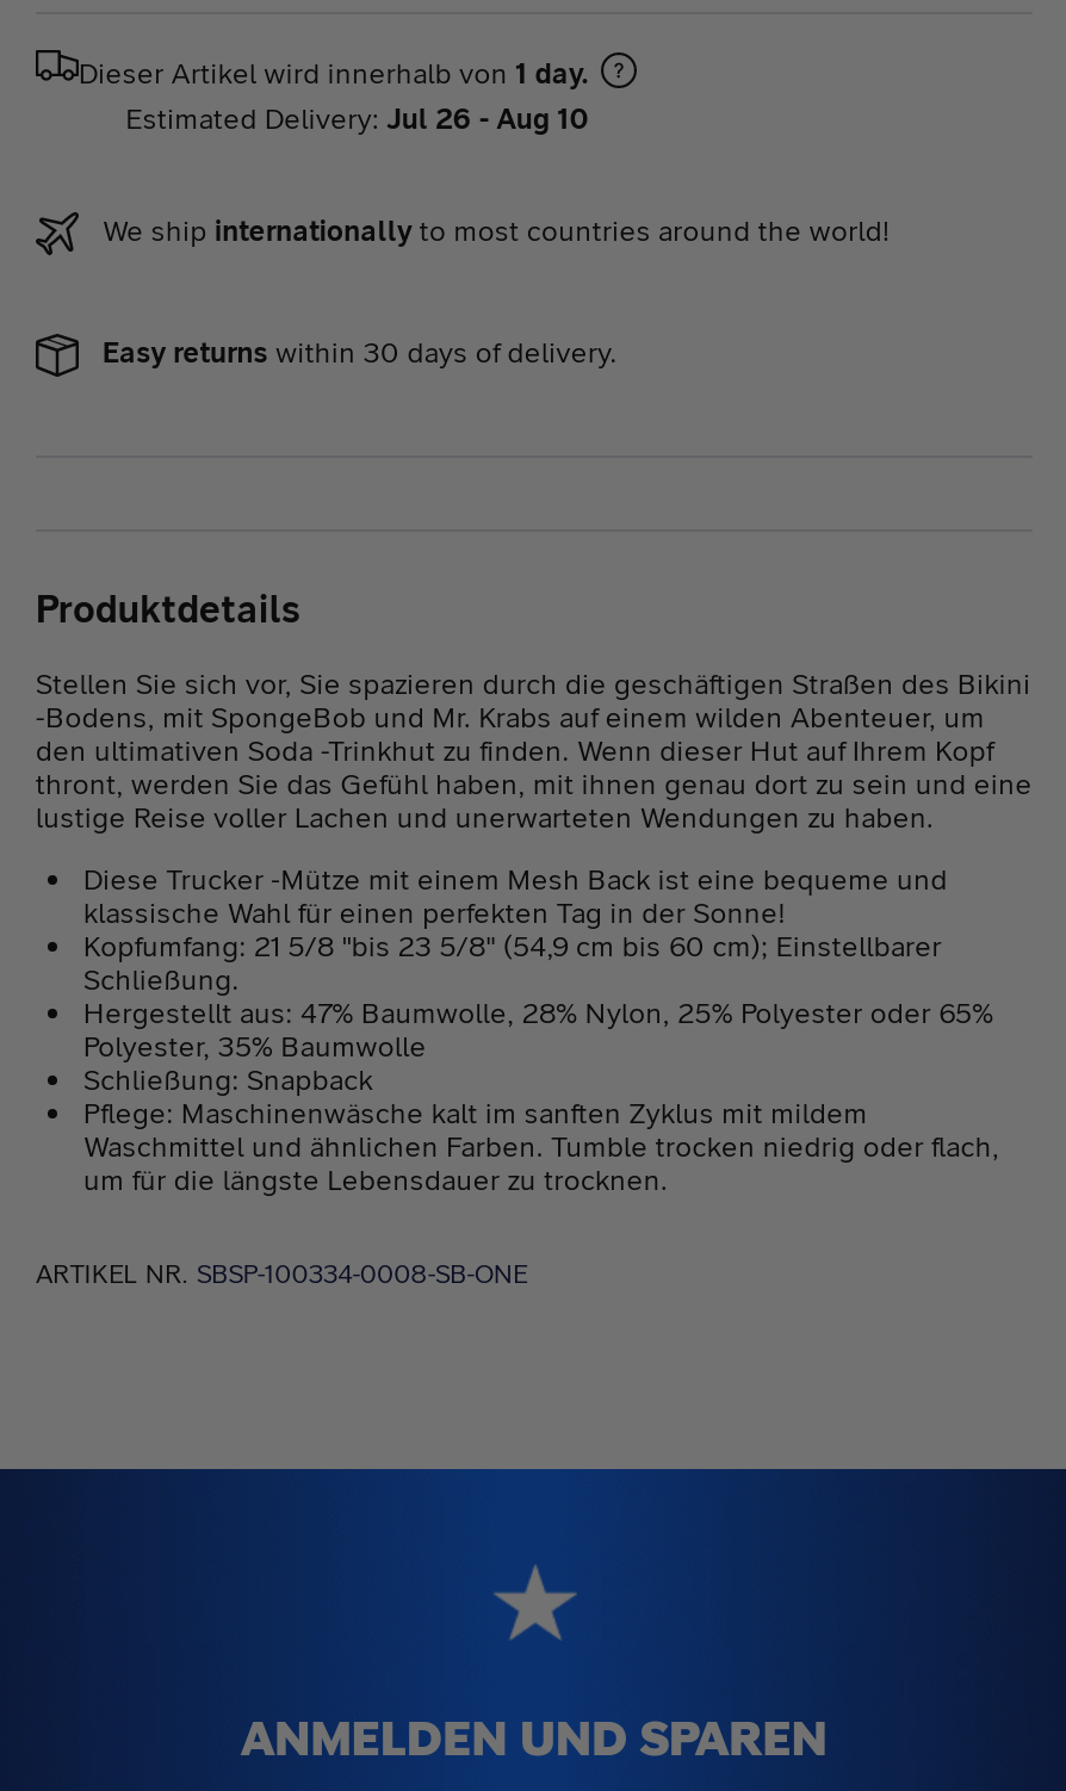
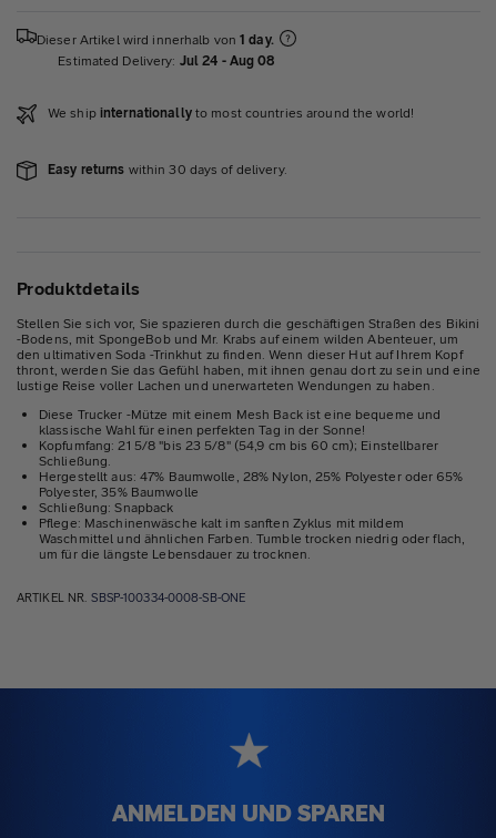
[126,100,589,135] Estimated Delivery: Jul 26 - Aug 10 -> [58,52,275,69] Estimated Delivery: Jul 24 - Aug 08

